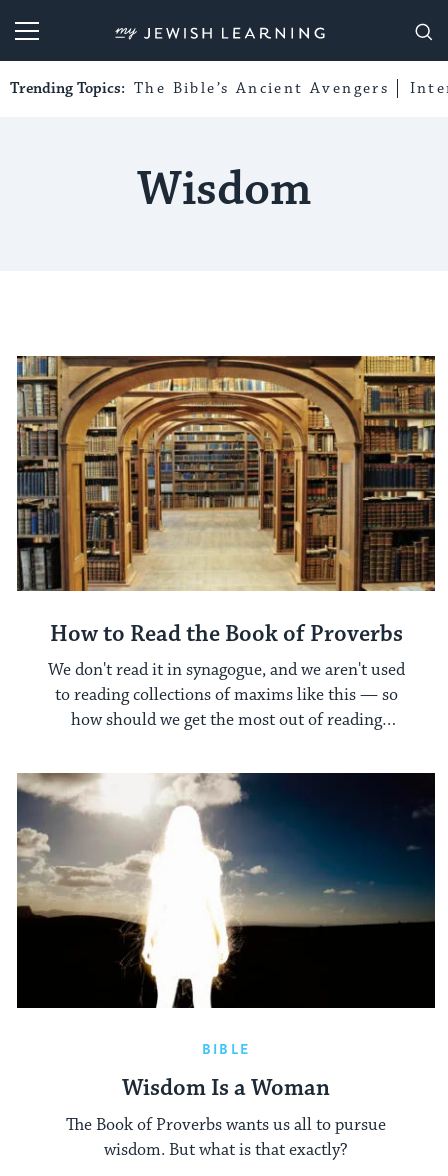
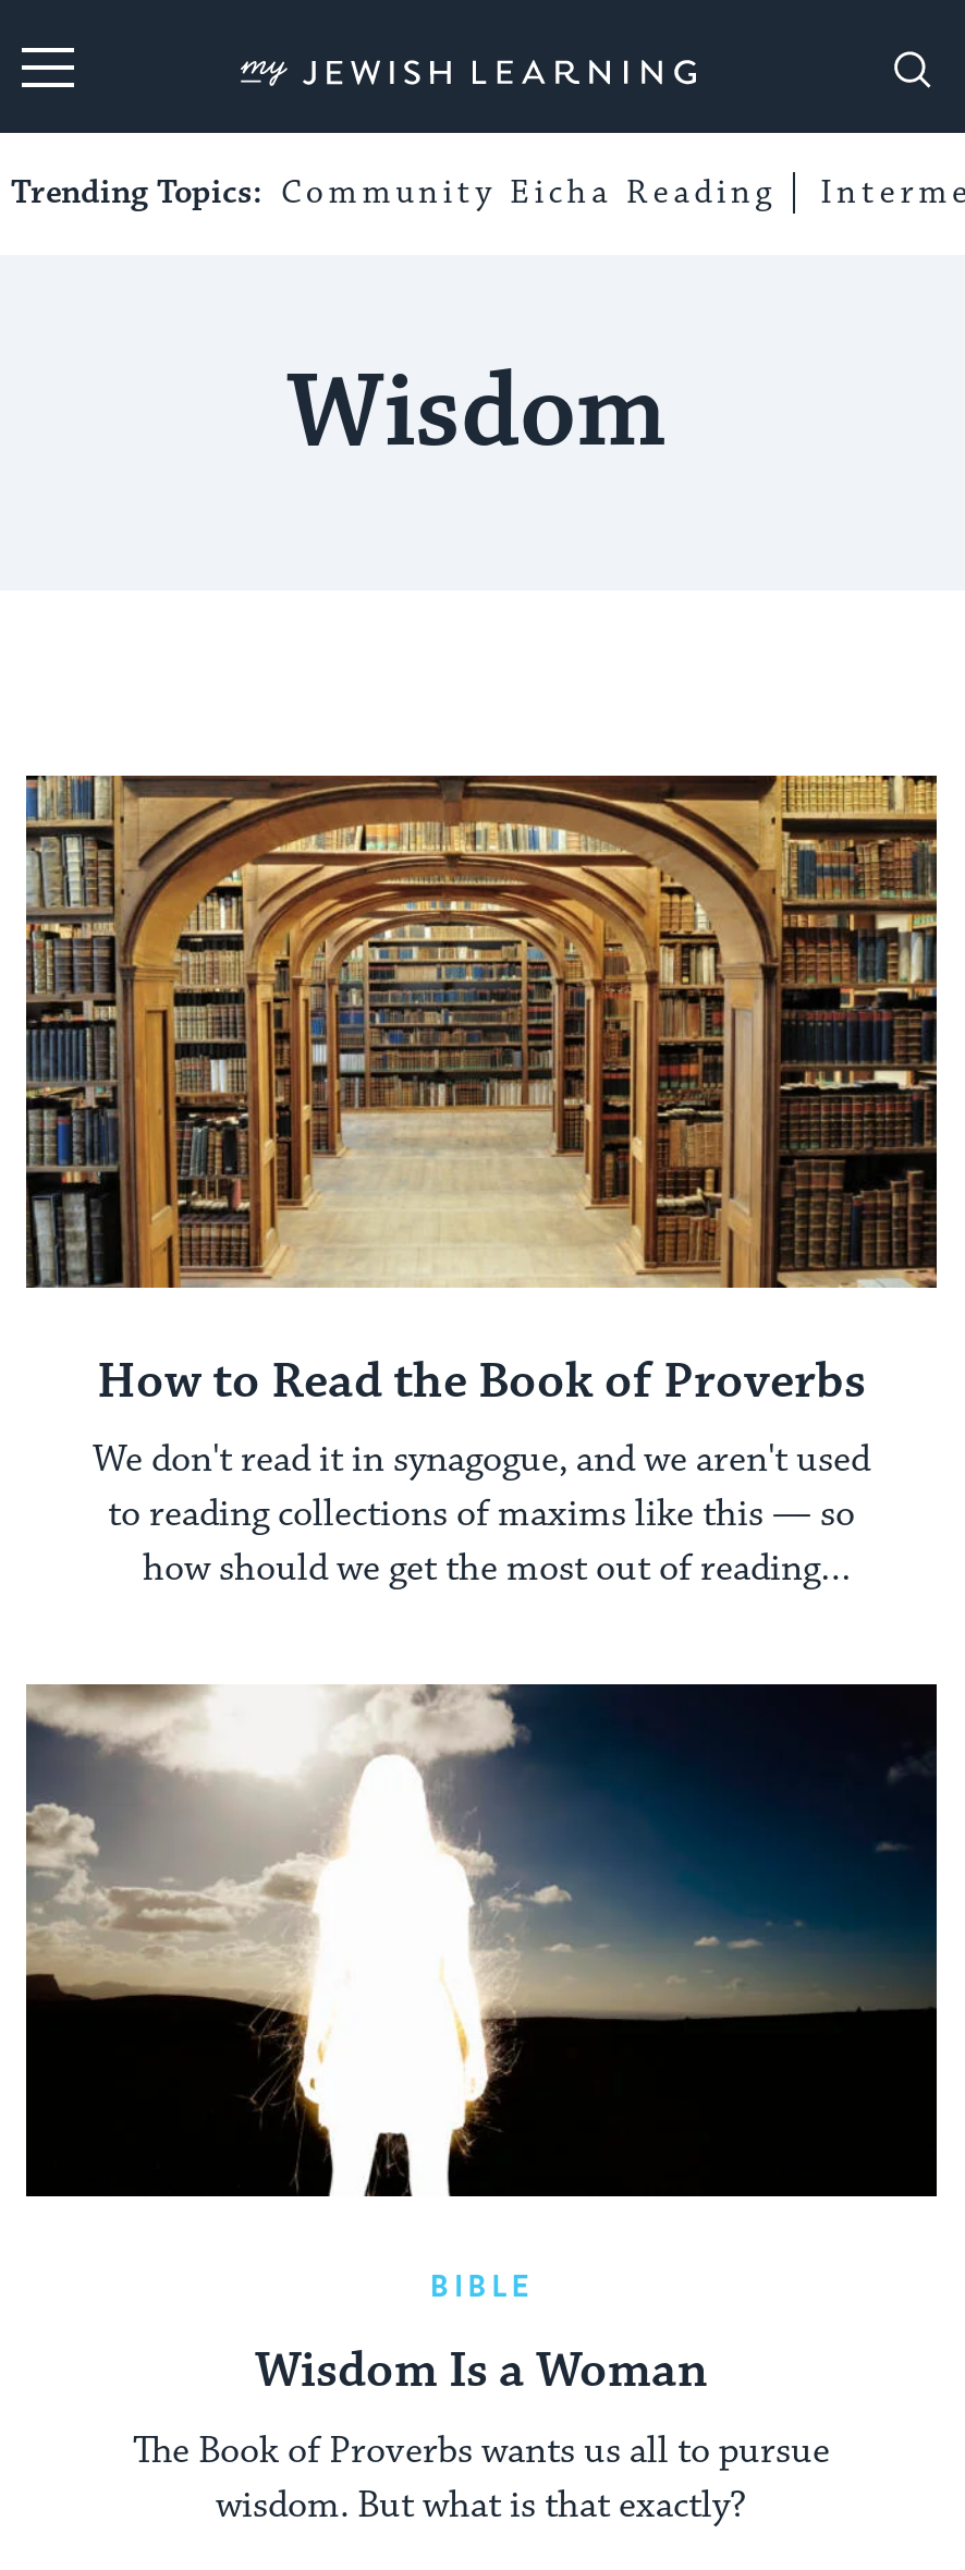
[10,79,389,98] Trending Topics: The Bible’s Ancient Avengers -> [11,172,776,214] Trending Topics: Community Eicha Reading

